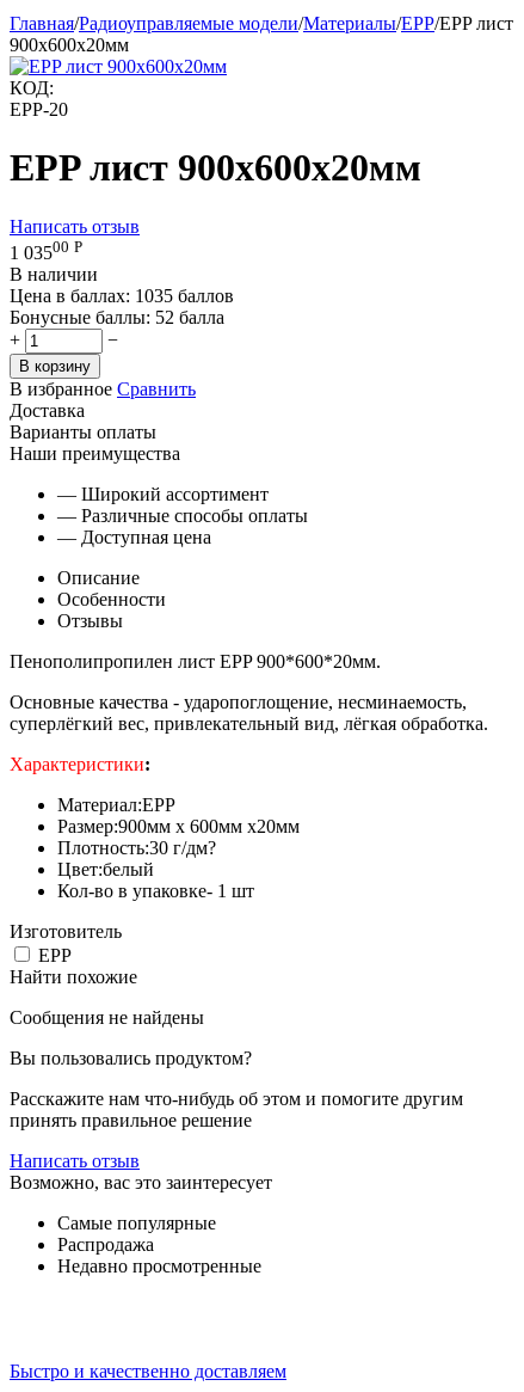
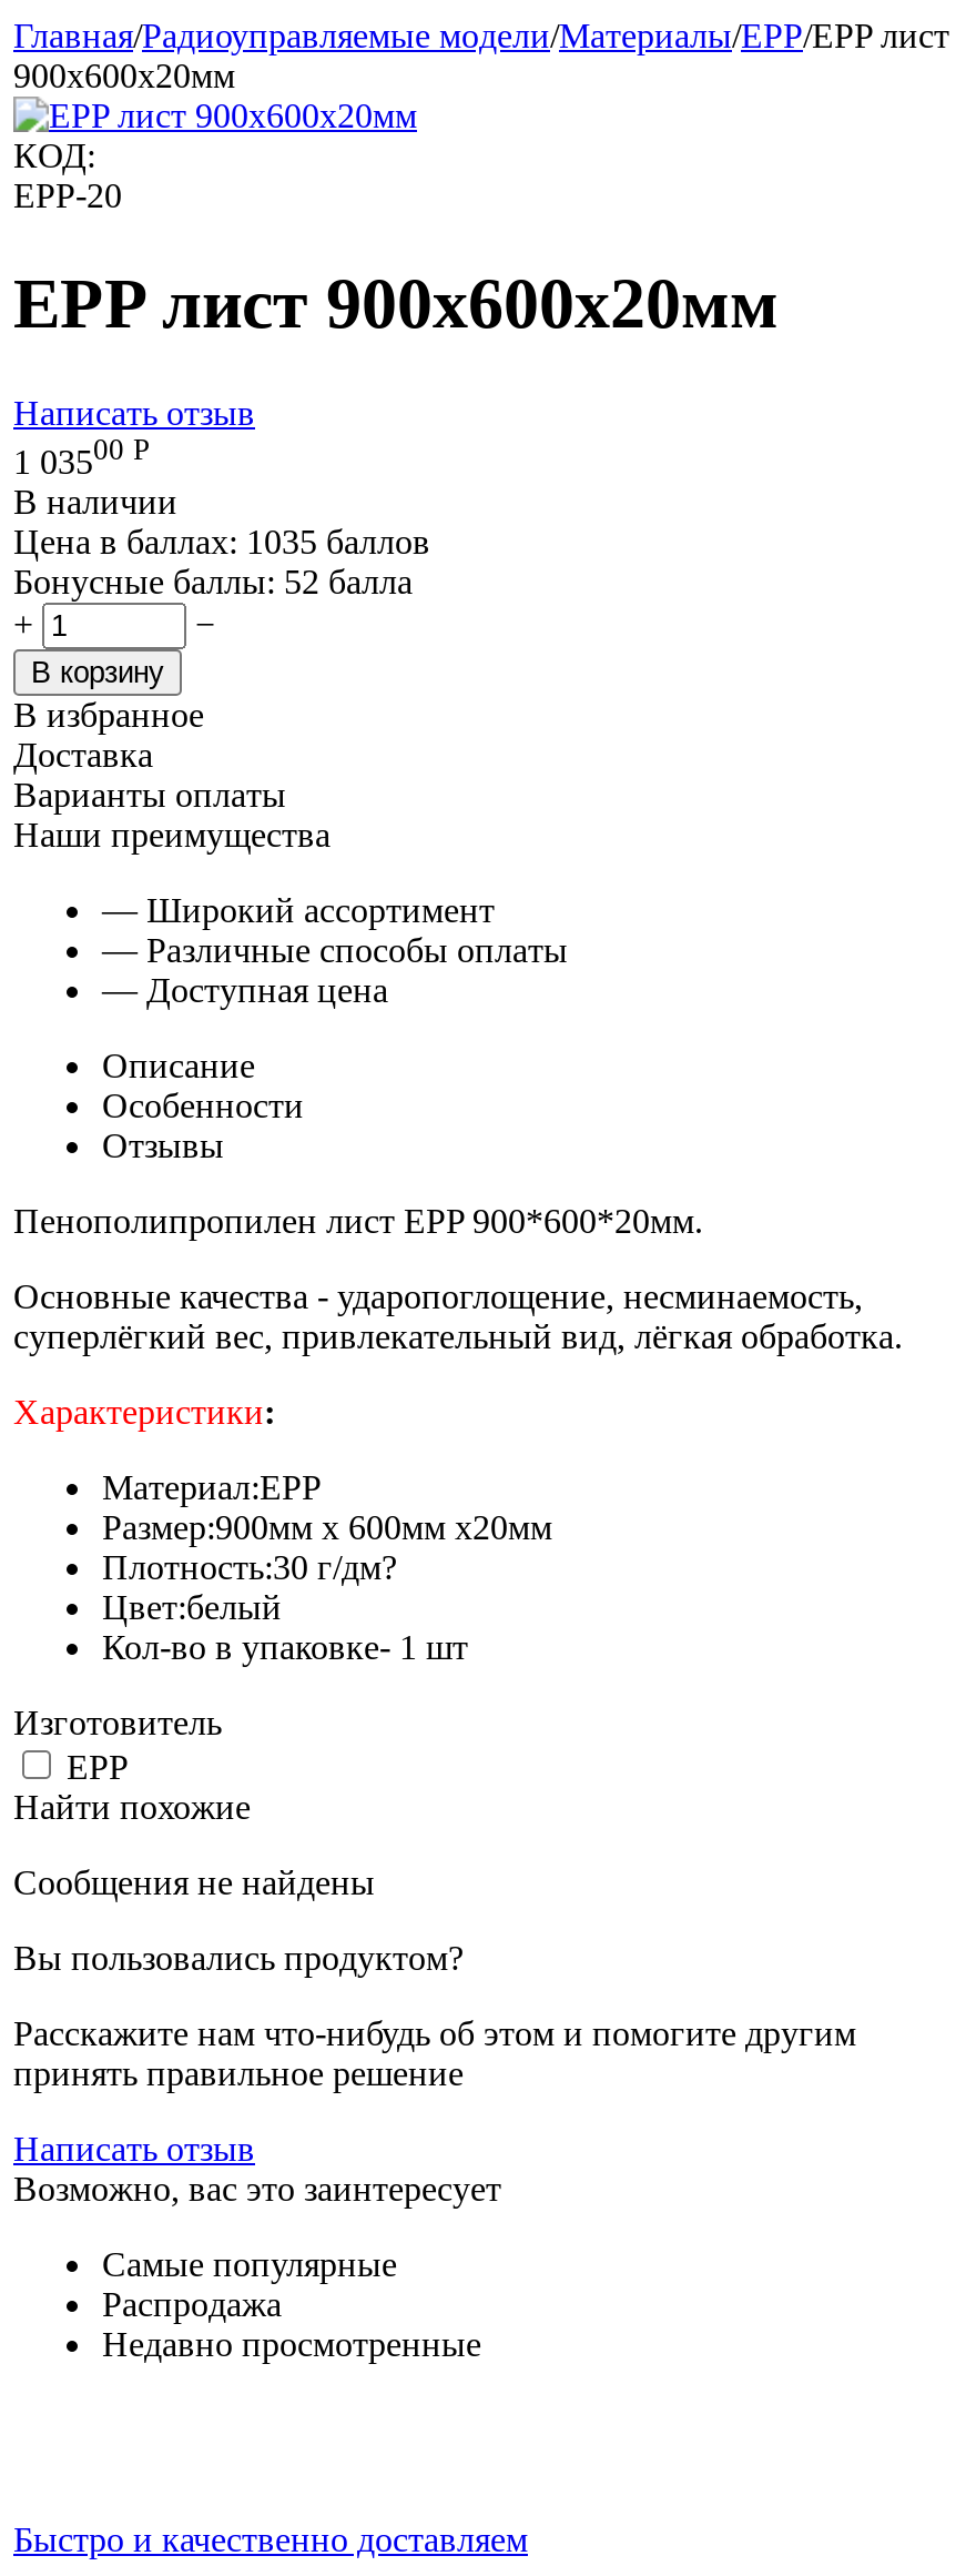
[10,379,196,399] В избранное Сравнить -> [13,696,204,734] В избранное

